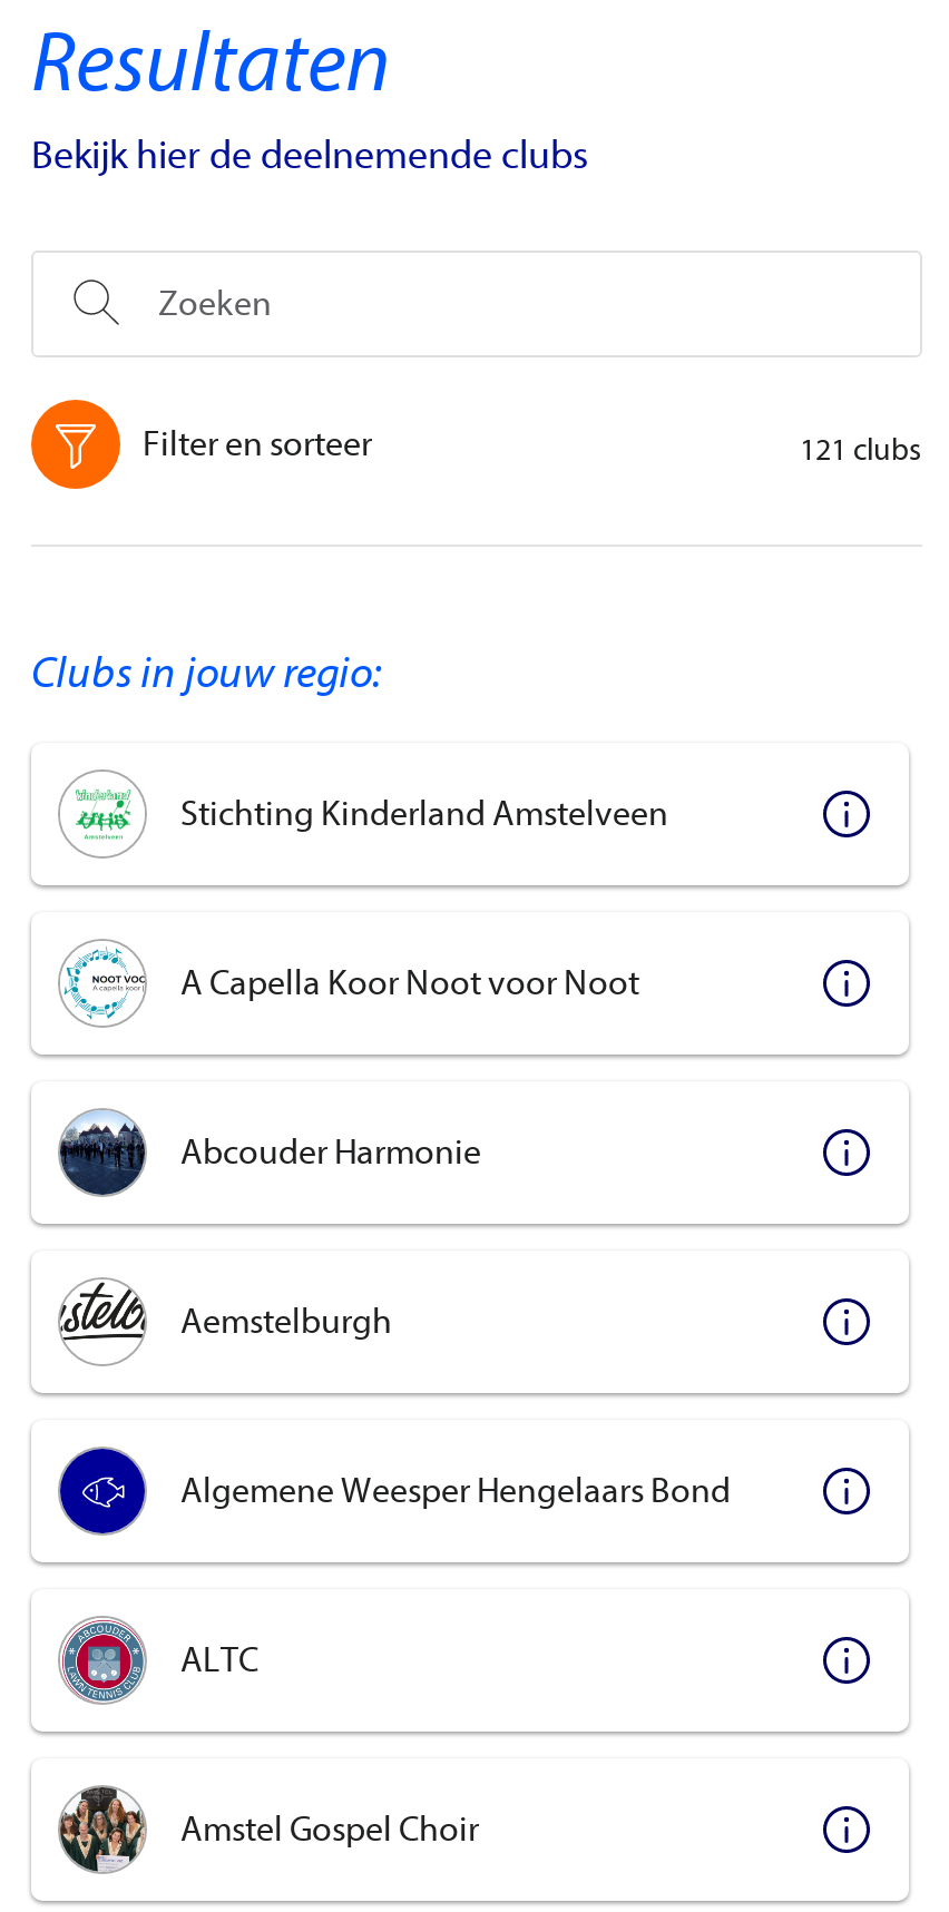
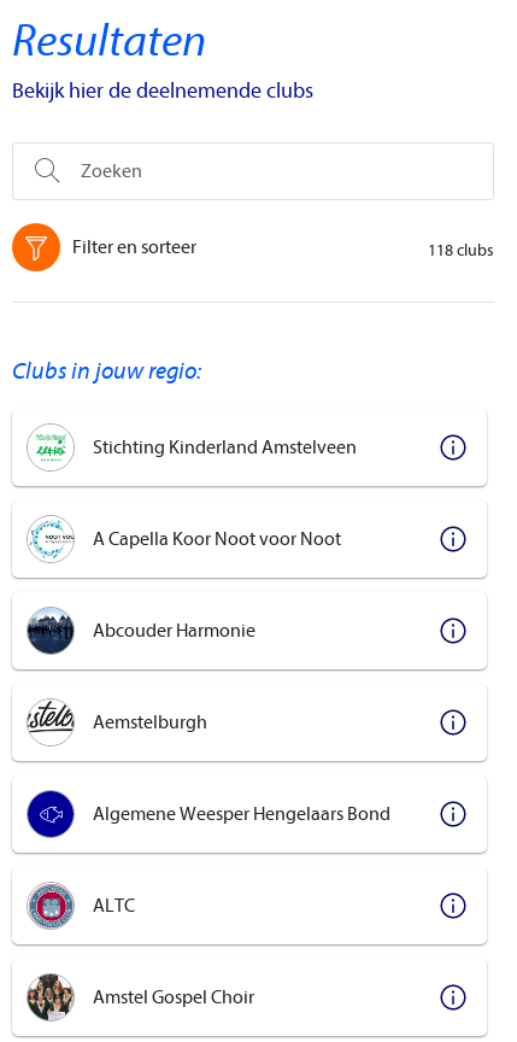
[800,434,922,470] 121 clubs -> [428,242,494,261] 118 clubs

